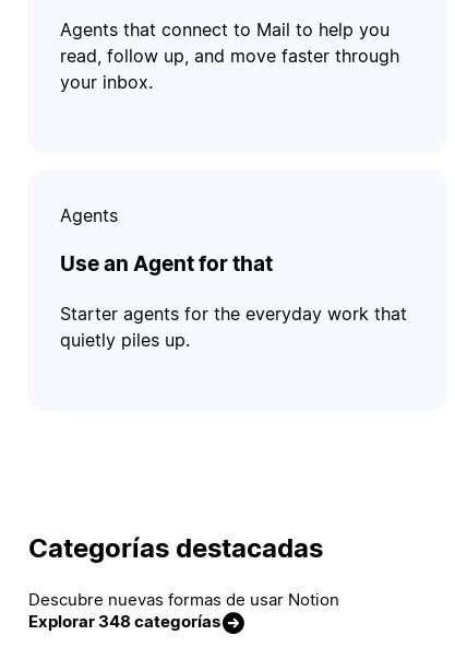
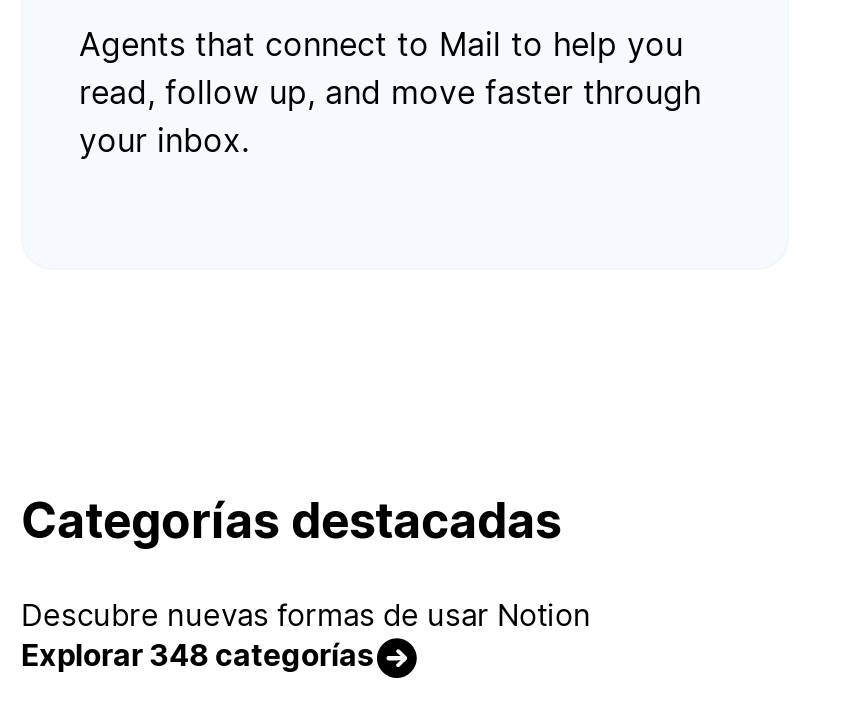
[60,205,407,350] Agents | Use an Agent for that | Starter agents for the everyday work that | quietly piles up. -> none

